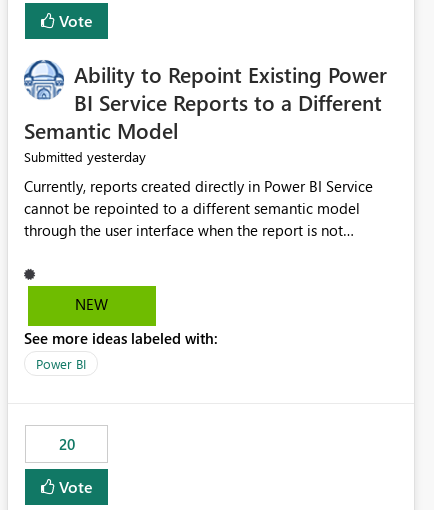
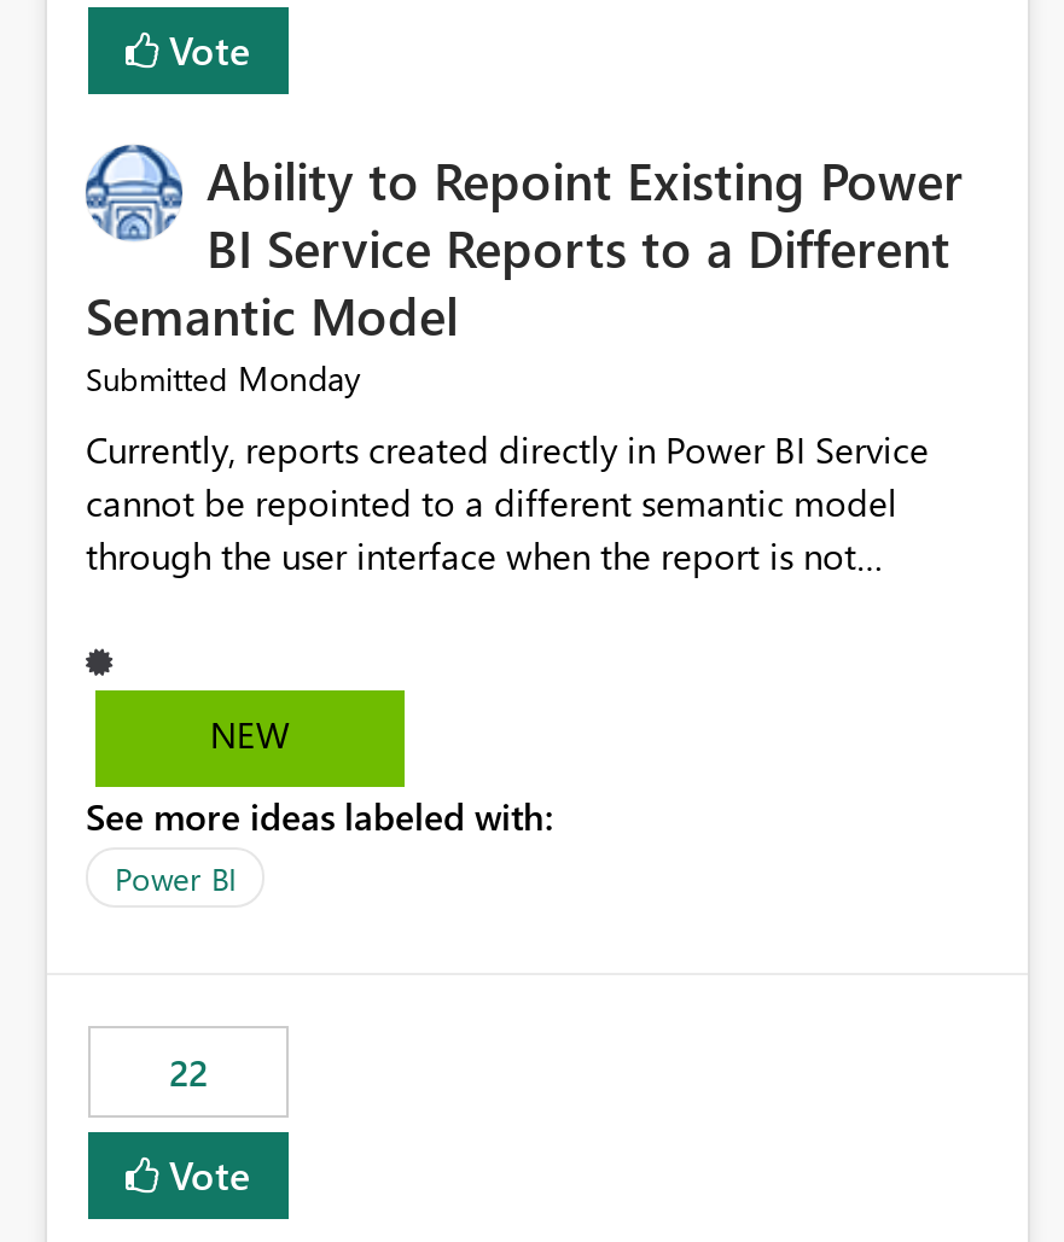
[24,147,146,166] Submitted yesterday -> [86,356,361,402] Submitted Monday
[58,434,74,454] 20 -> [169,1049,208,1097] 22

